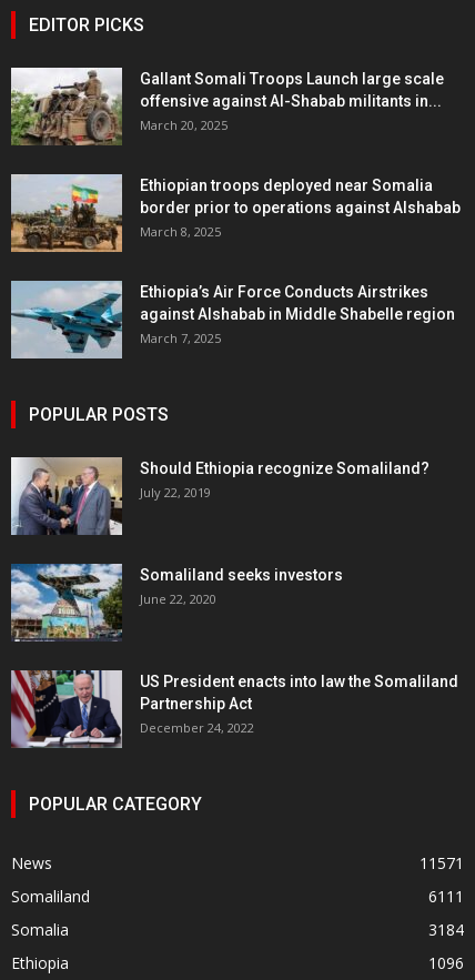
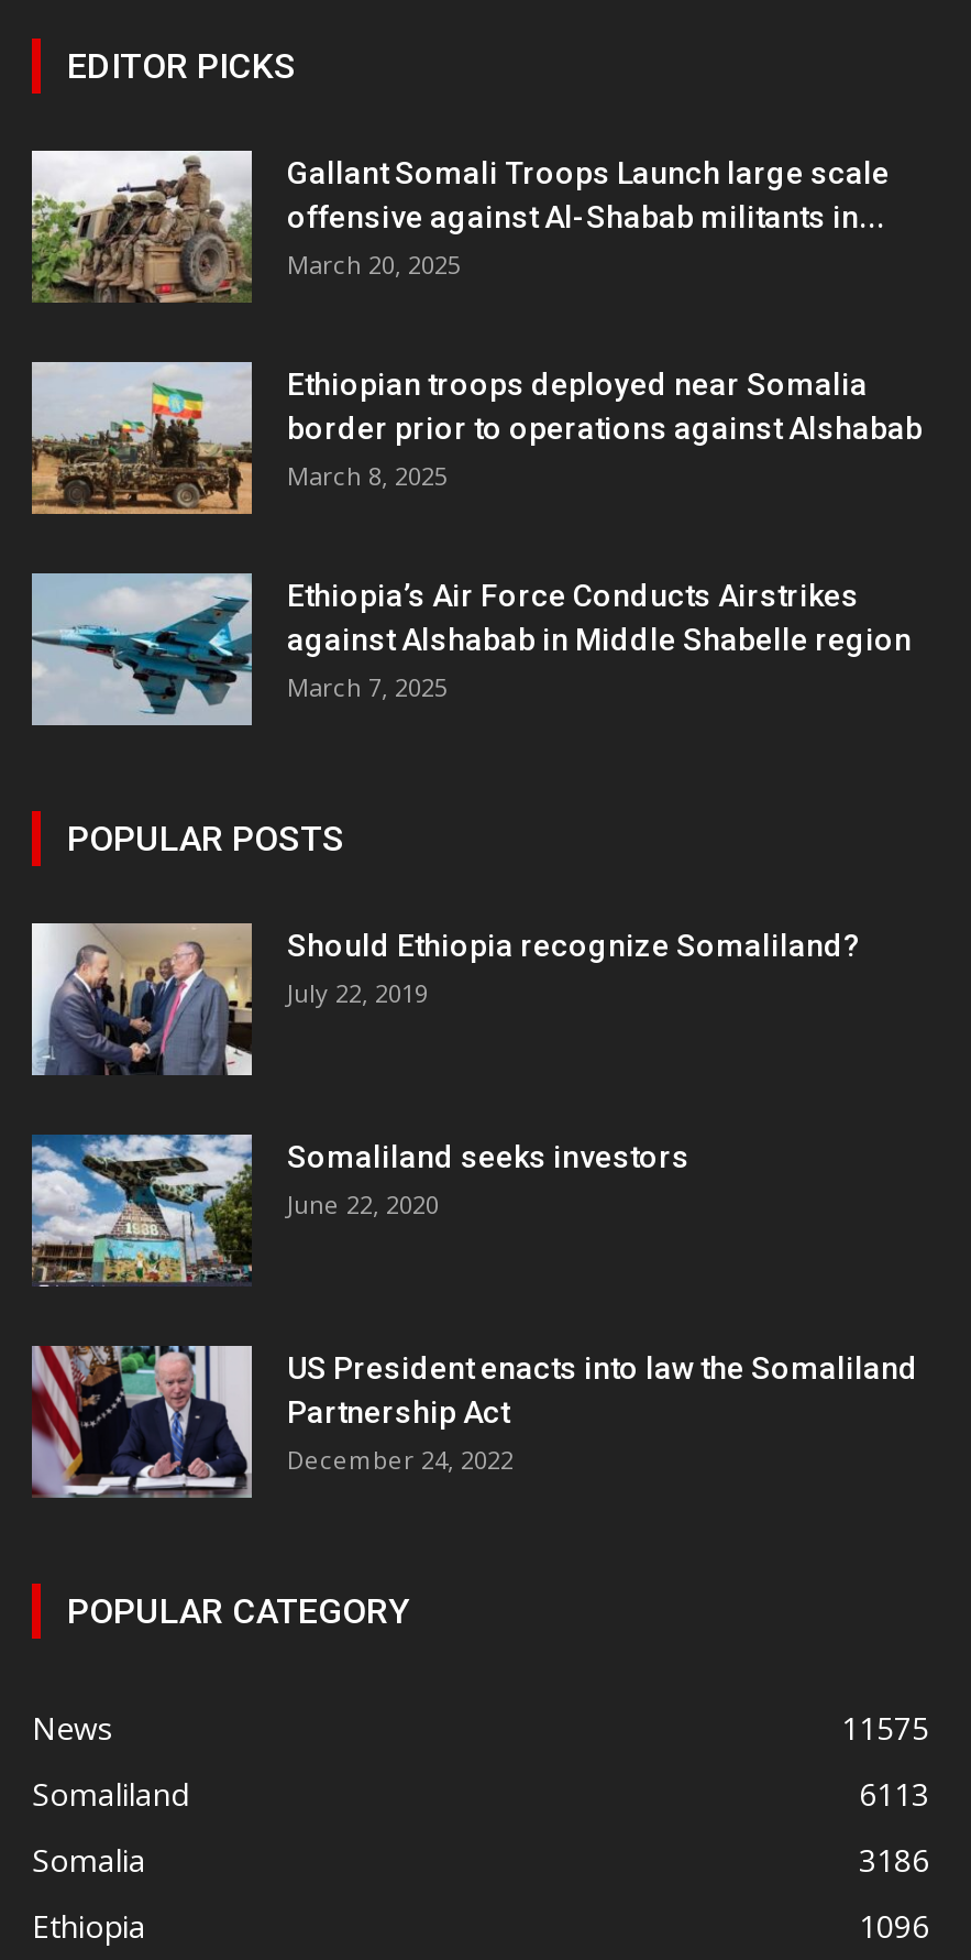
[420,852,464,873] 11571 -> [841,1707,929,1749] 11575
[428,886,464,907] 6111 -> [859,1773,929,1815] 6113
[428,919,464,940] 3184 -> [859,1839,929,1881] 3186

